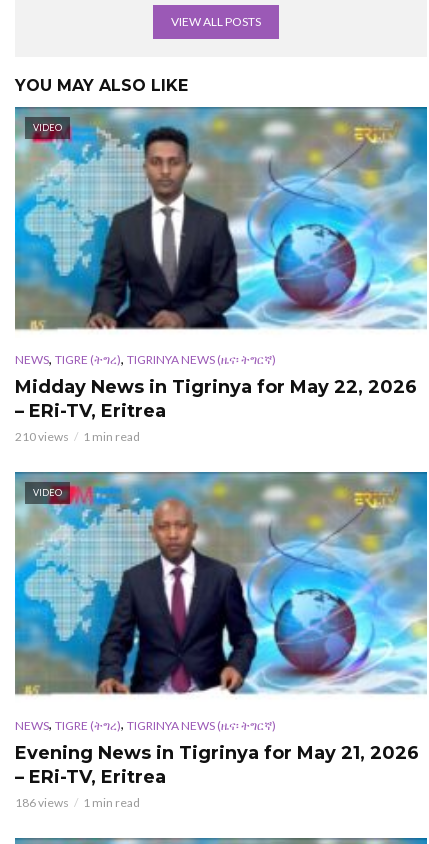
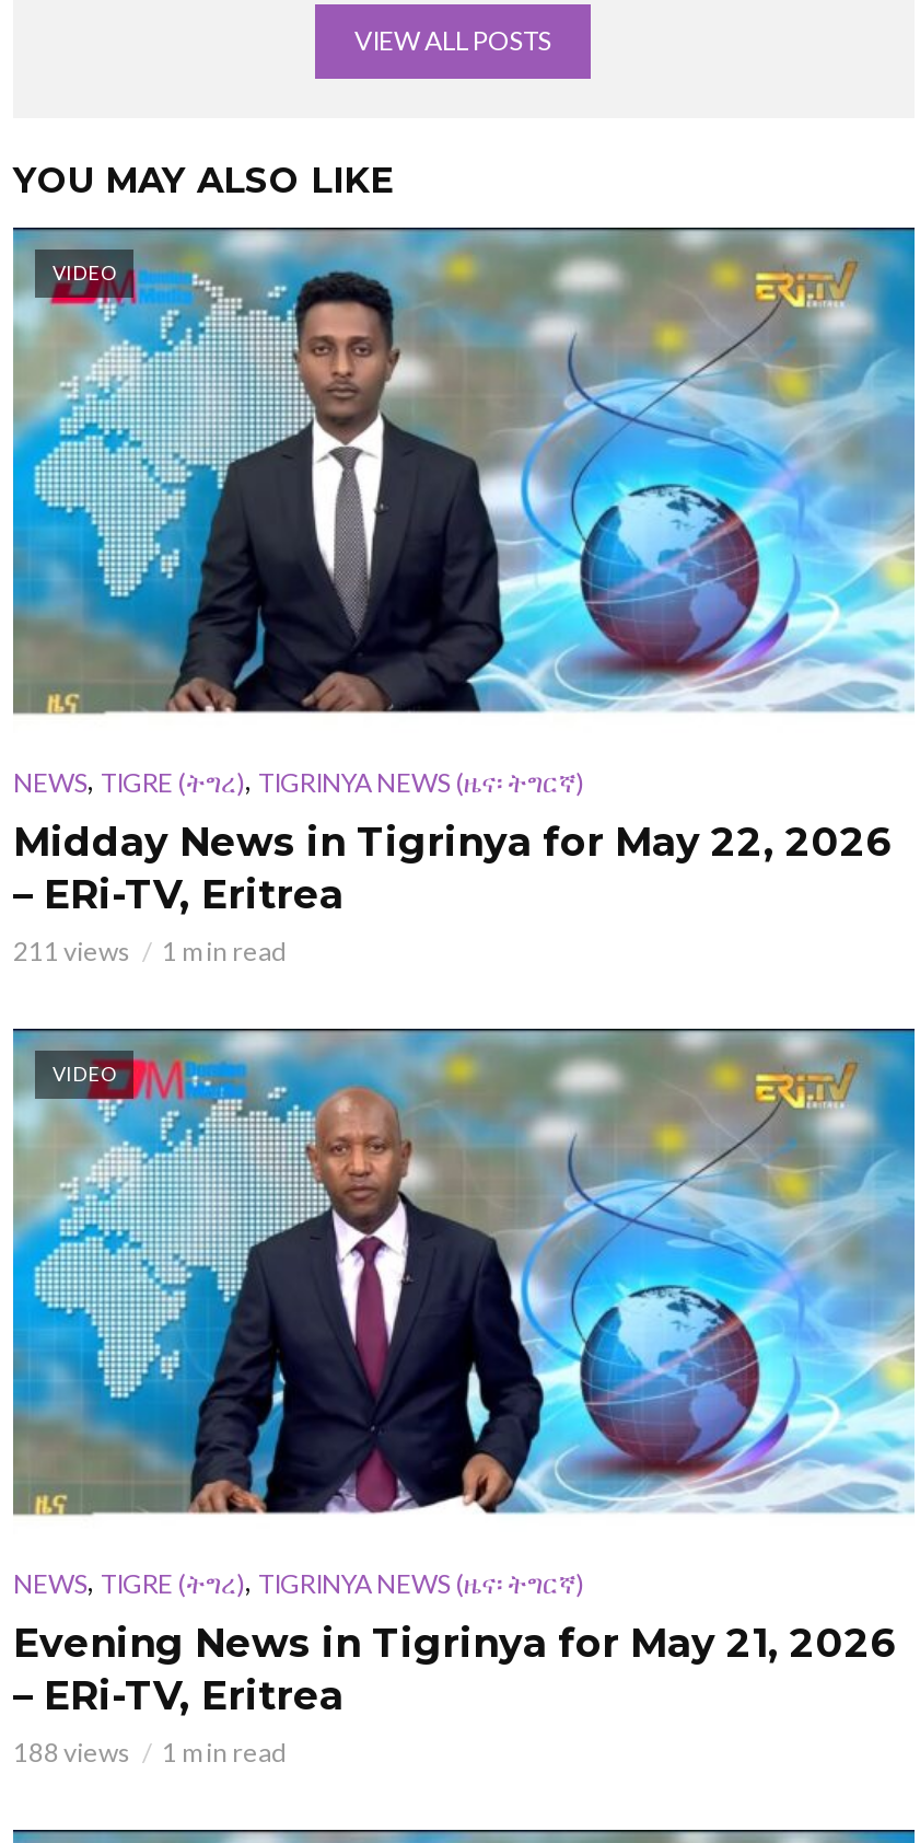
[15,429,140,444] 210 views 1 min read -> [13,934,287,967] 211 views 1 min read
[15,795,140,810] 186 views 1 min read -> [13,1735,287,1768] 188 views 1 min read

